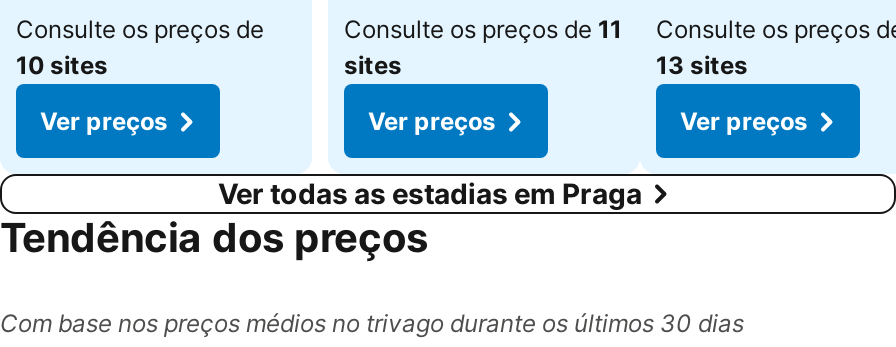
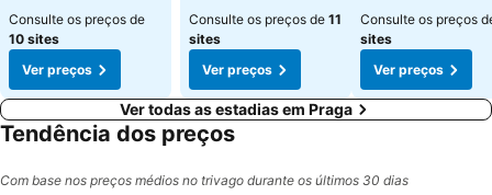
[656,50,748,80] 13 sites -> [360,31,392,47] sites

